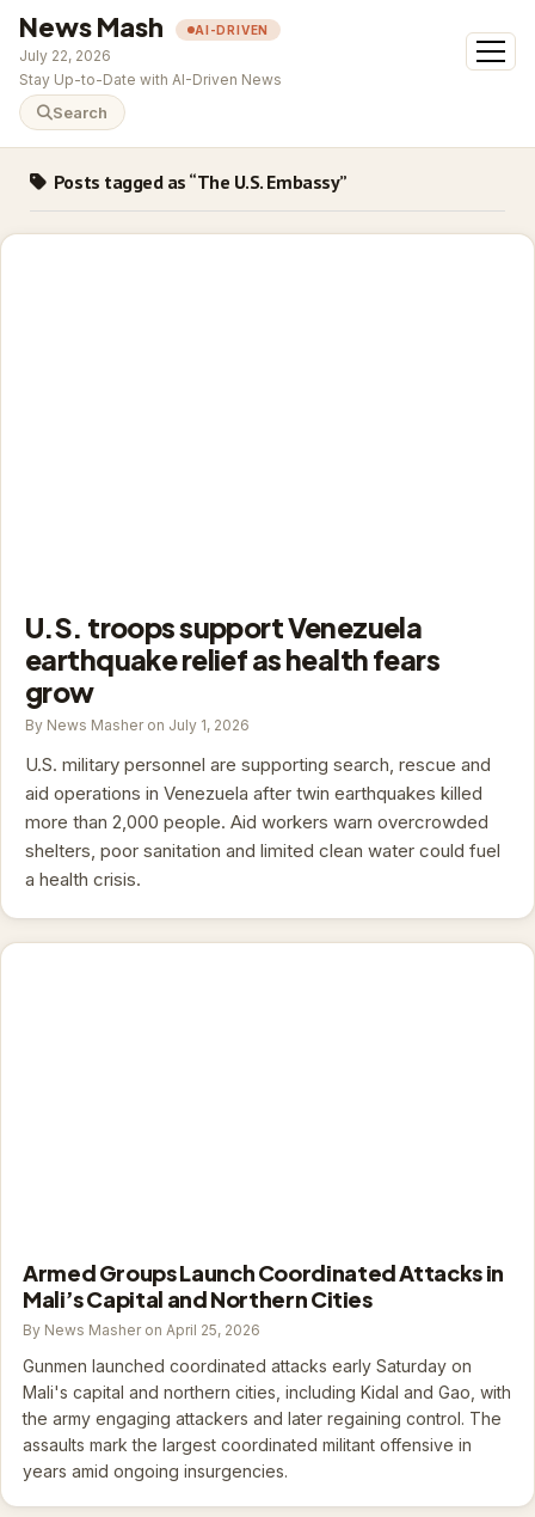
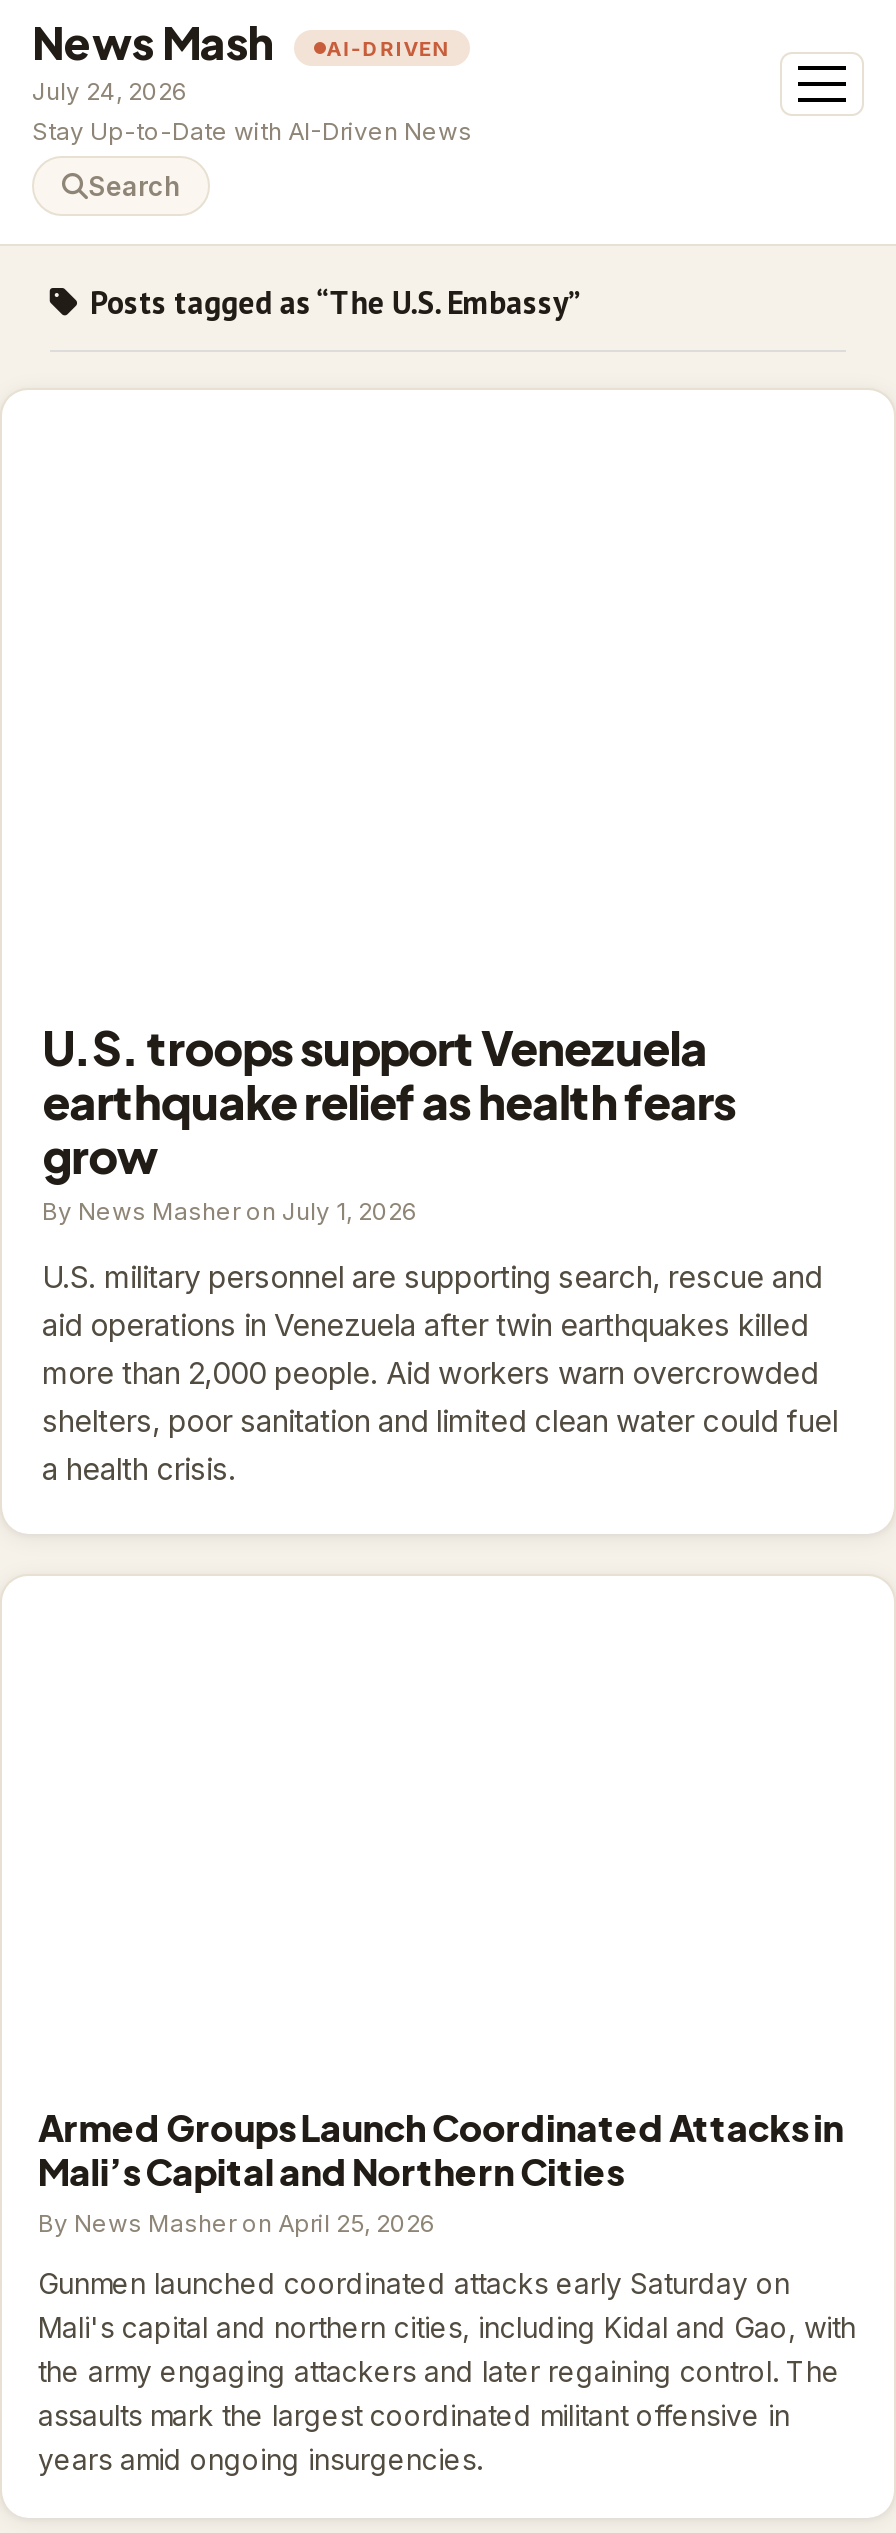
[19,47,111,65] July 22, 2026 -> [32,76,188,106] July 24, 2026

